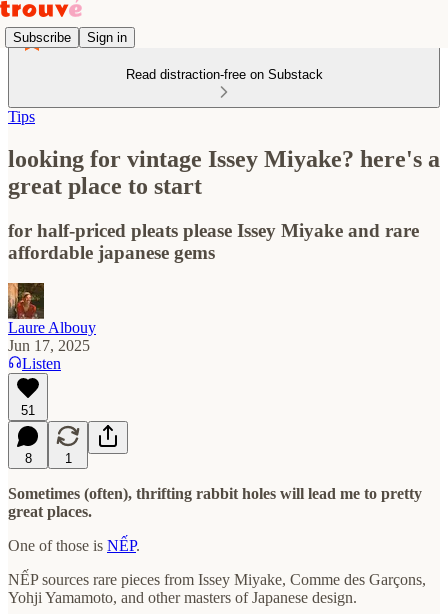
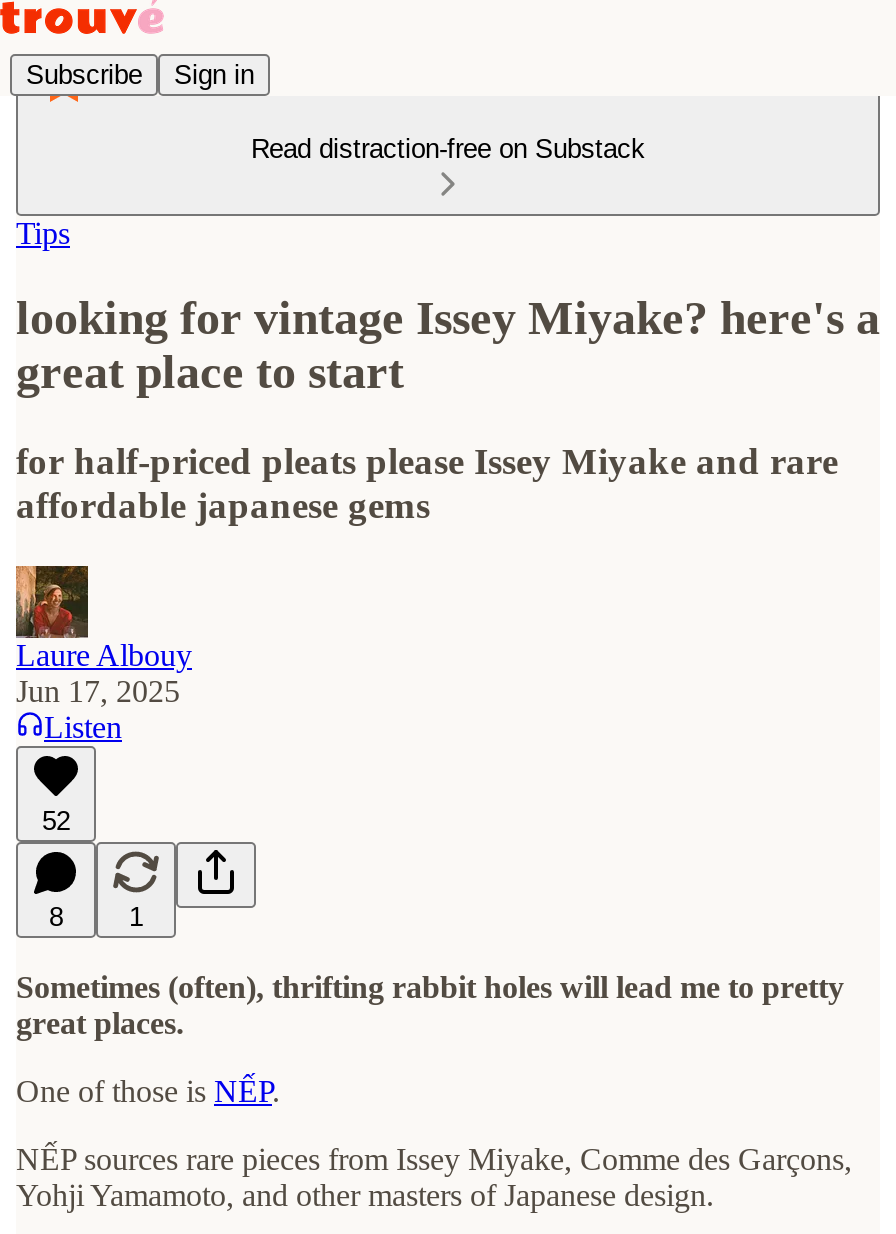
[21,402,35,417] 51 -> [42,805,70,835] 52

